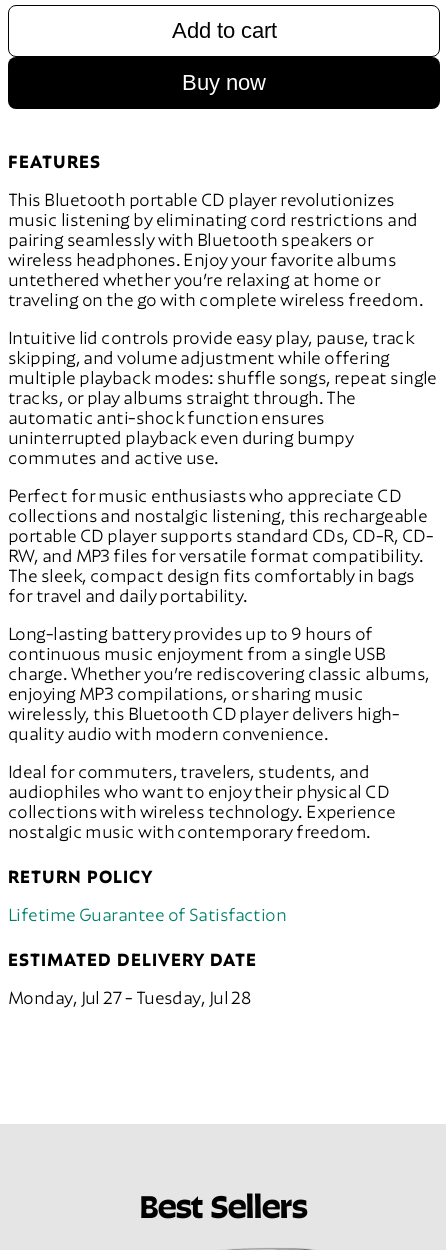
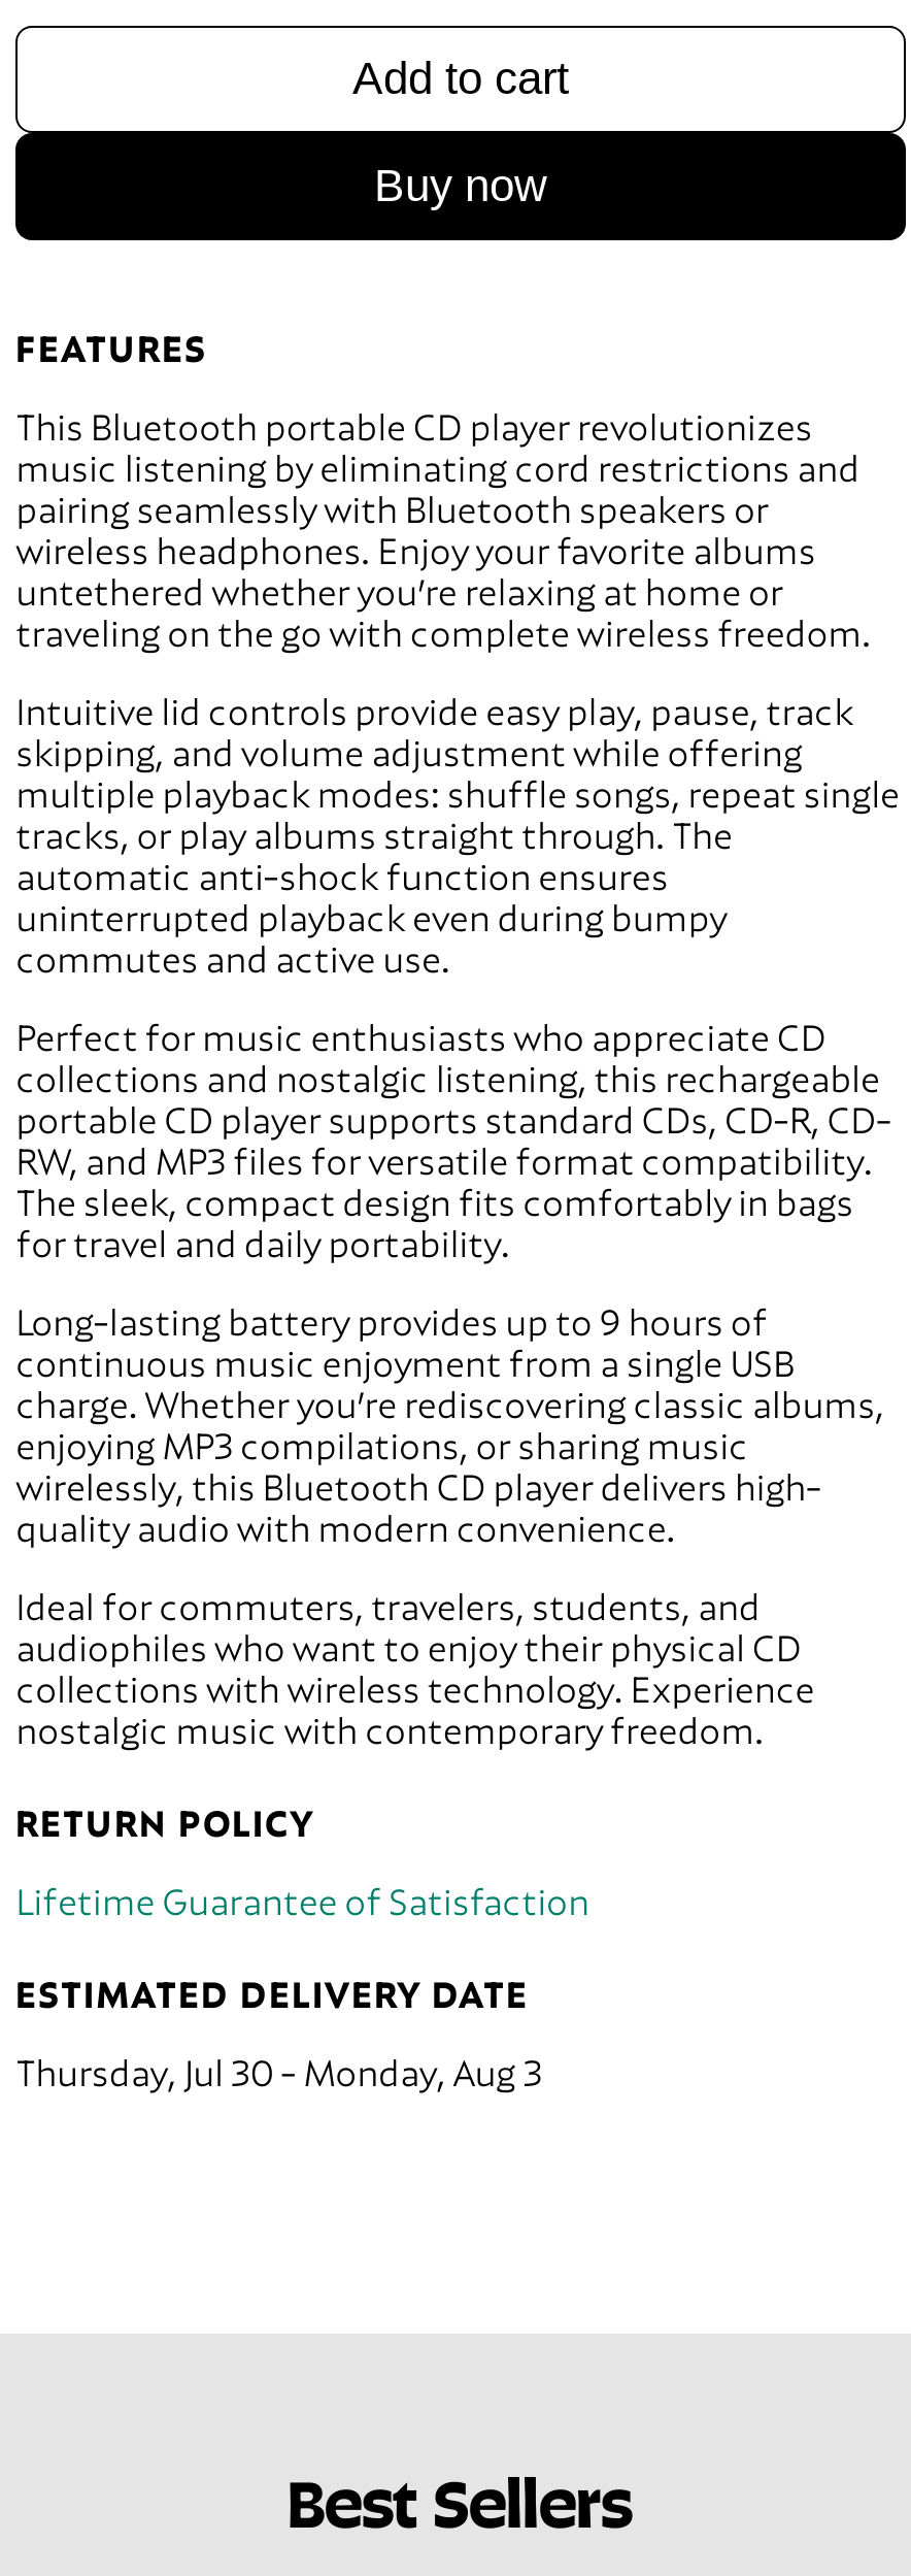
[8,984,250,1007] Monday, Jul 27 - Tuesday, Jul 28 -> [15,2046,542,2093] Thursday, Jul 30 - Monday, Aug 3

